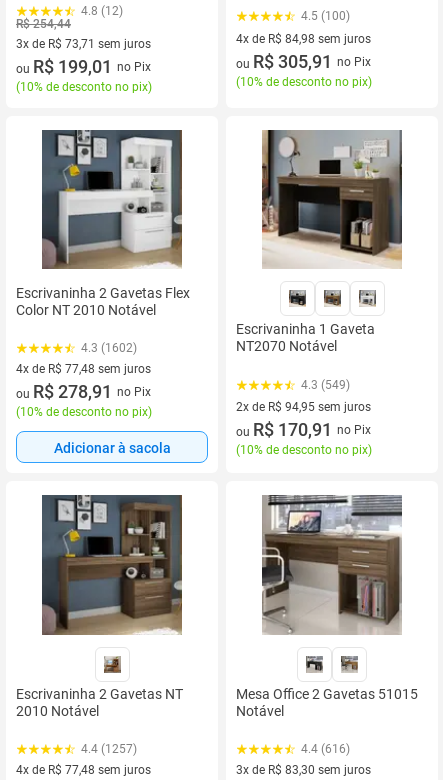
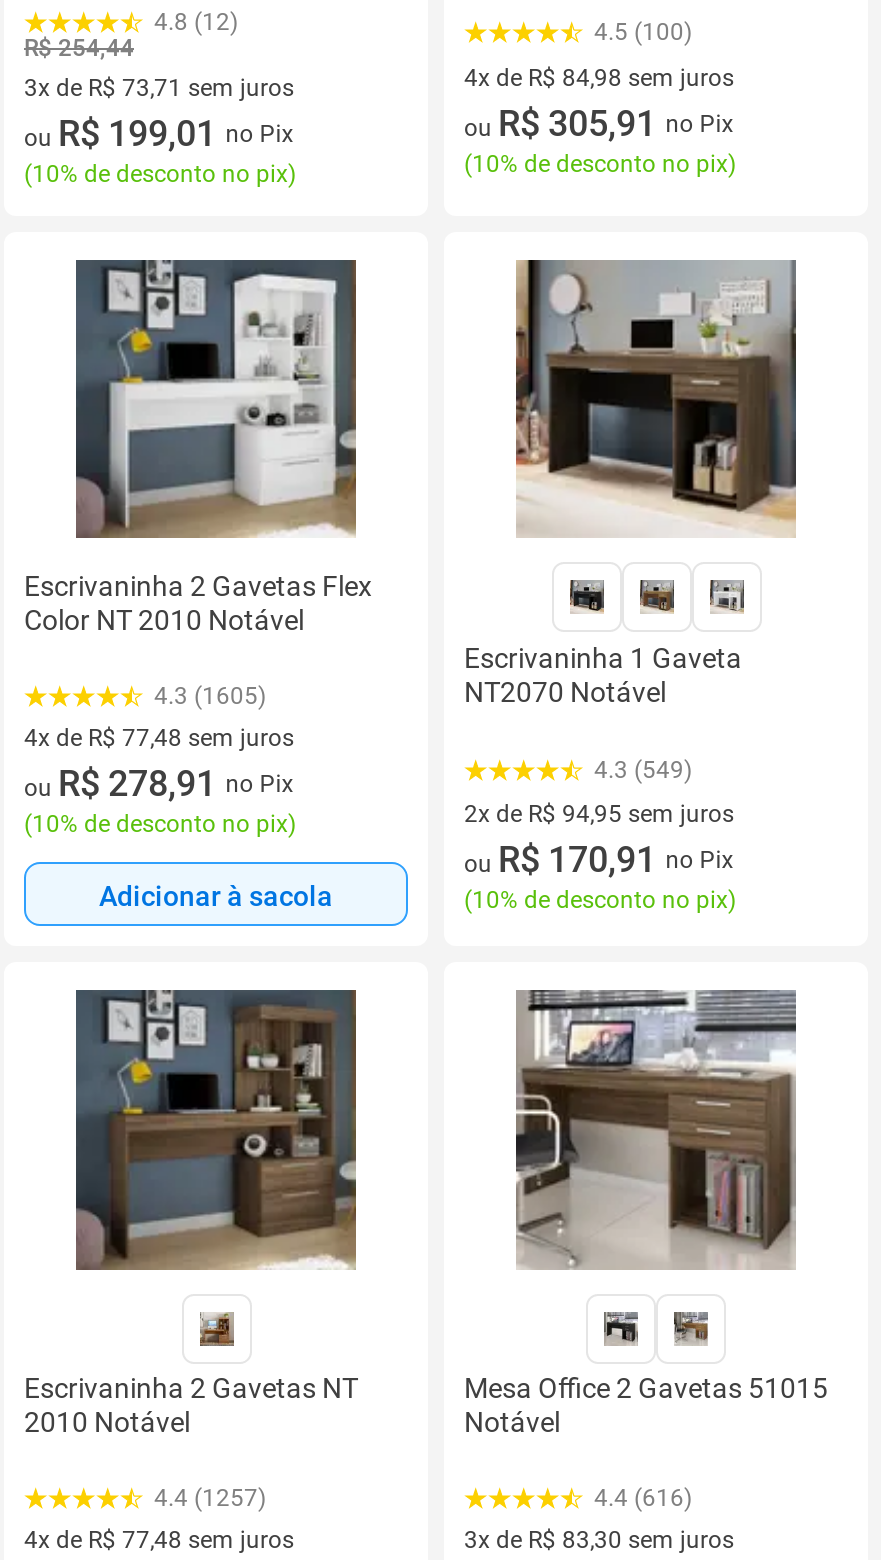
[81,341,137,355] 4.3 (1602) -> [154,682,266,710] 4.3 (1605)

